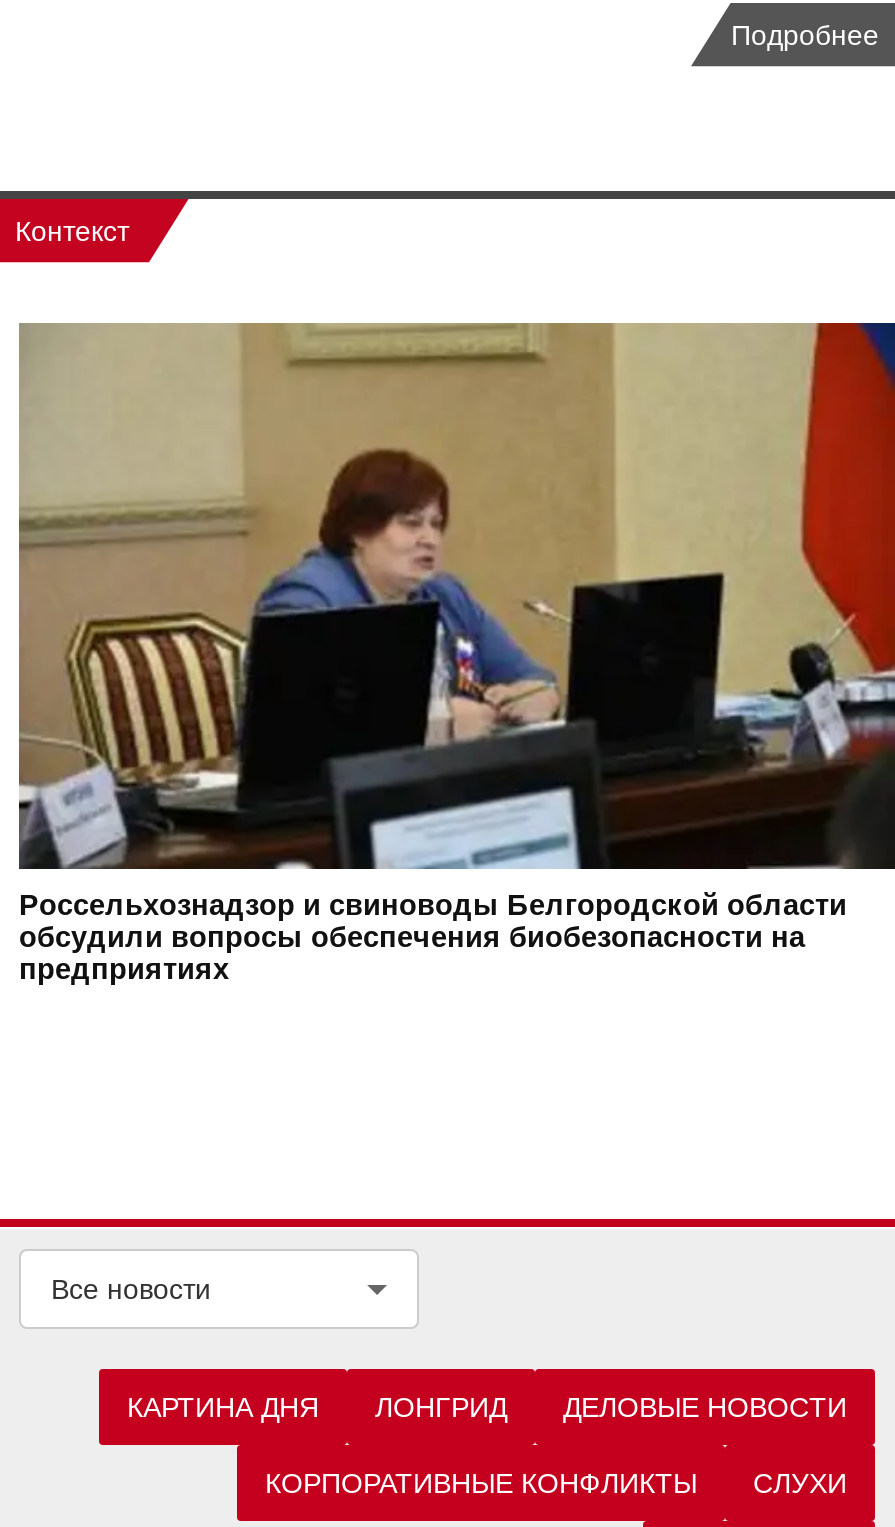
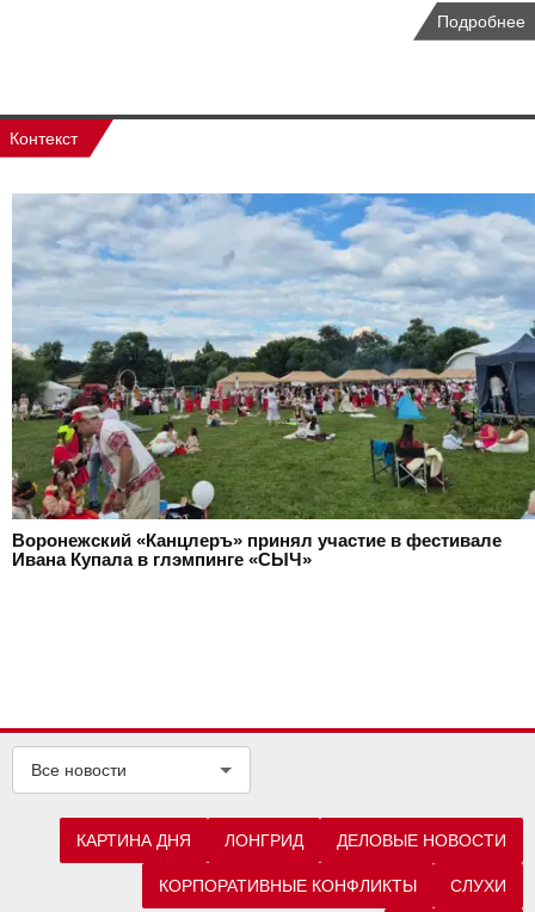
[17,321,889,986] [image] | Россельхознадзор и свиноводы Белгородской области | обсудили вопросы обеспечения биобезопасности на | предприятиях -> [11,192,531,570] [image] | Воронежский «Канцлеръ» принял участие в фестивале | Ивана Купала в глэмпинге «СЫЧ»

